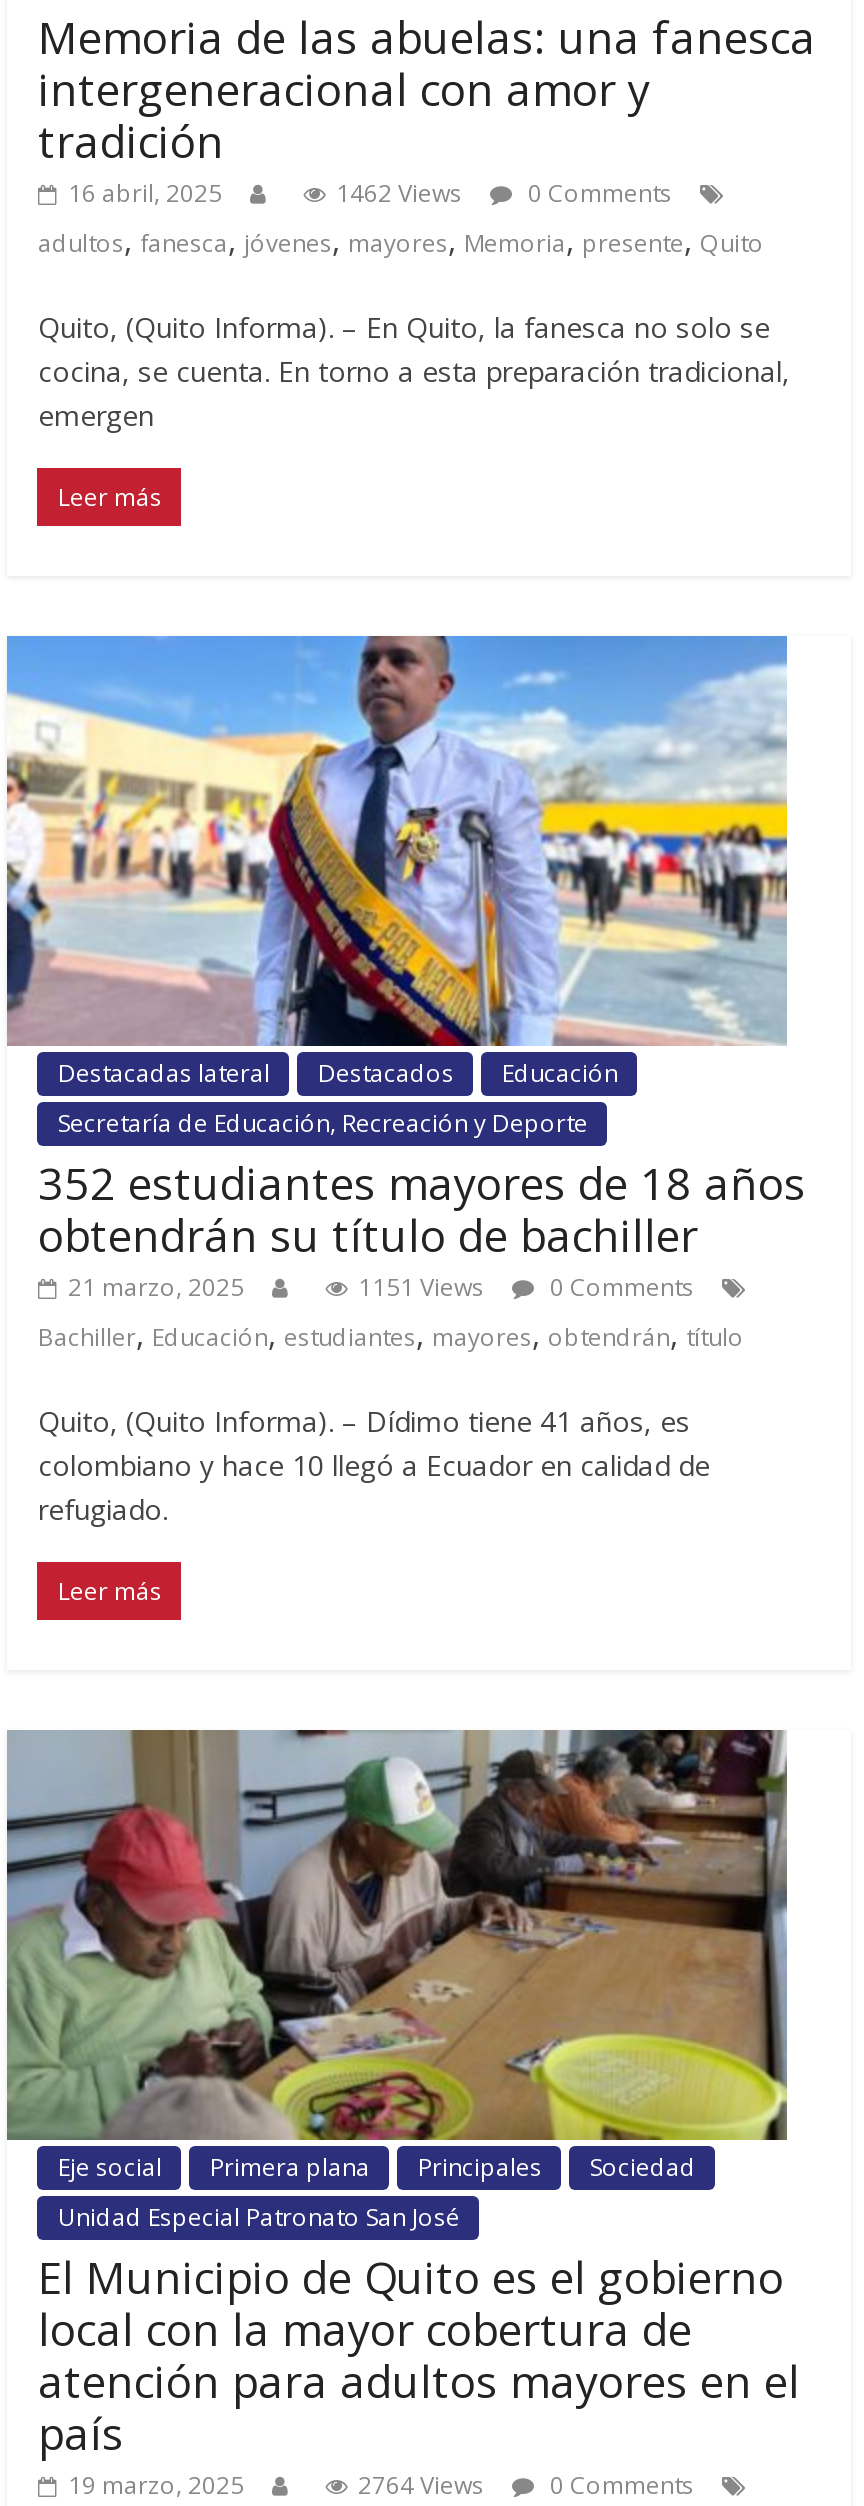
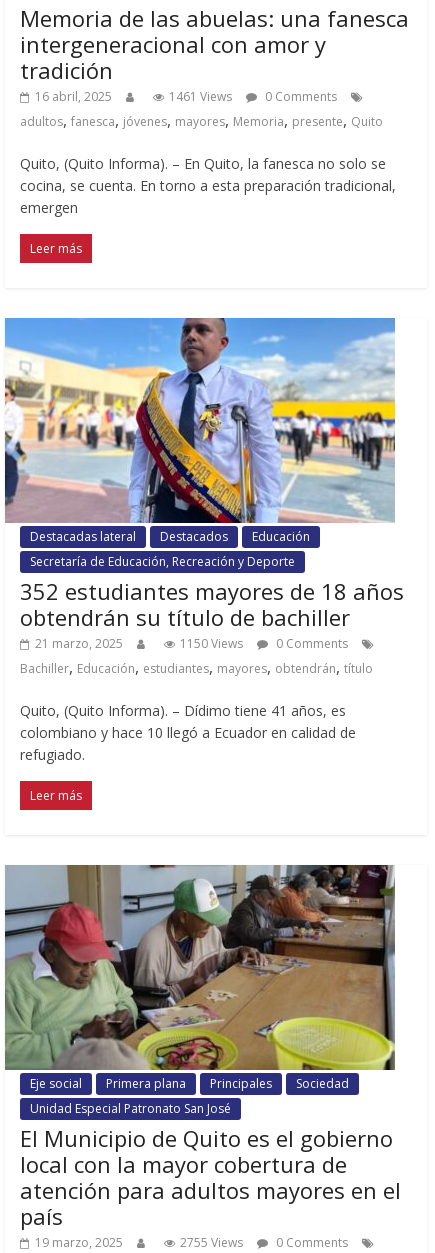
[336,176,672,210] 1462 Views 0 Comments -> [169,88,337,105] 1461 Views 0 Comments
[358,1270,694,1304] 1151 Views 0 Comments -> [180,635,348,652] 1150 Views 0 Comments
[358,2468,694,2502] 2764 Views 0 Comments -> [180,1234,348,1251] 2755 Views 0 Comments

